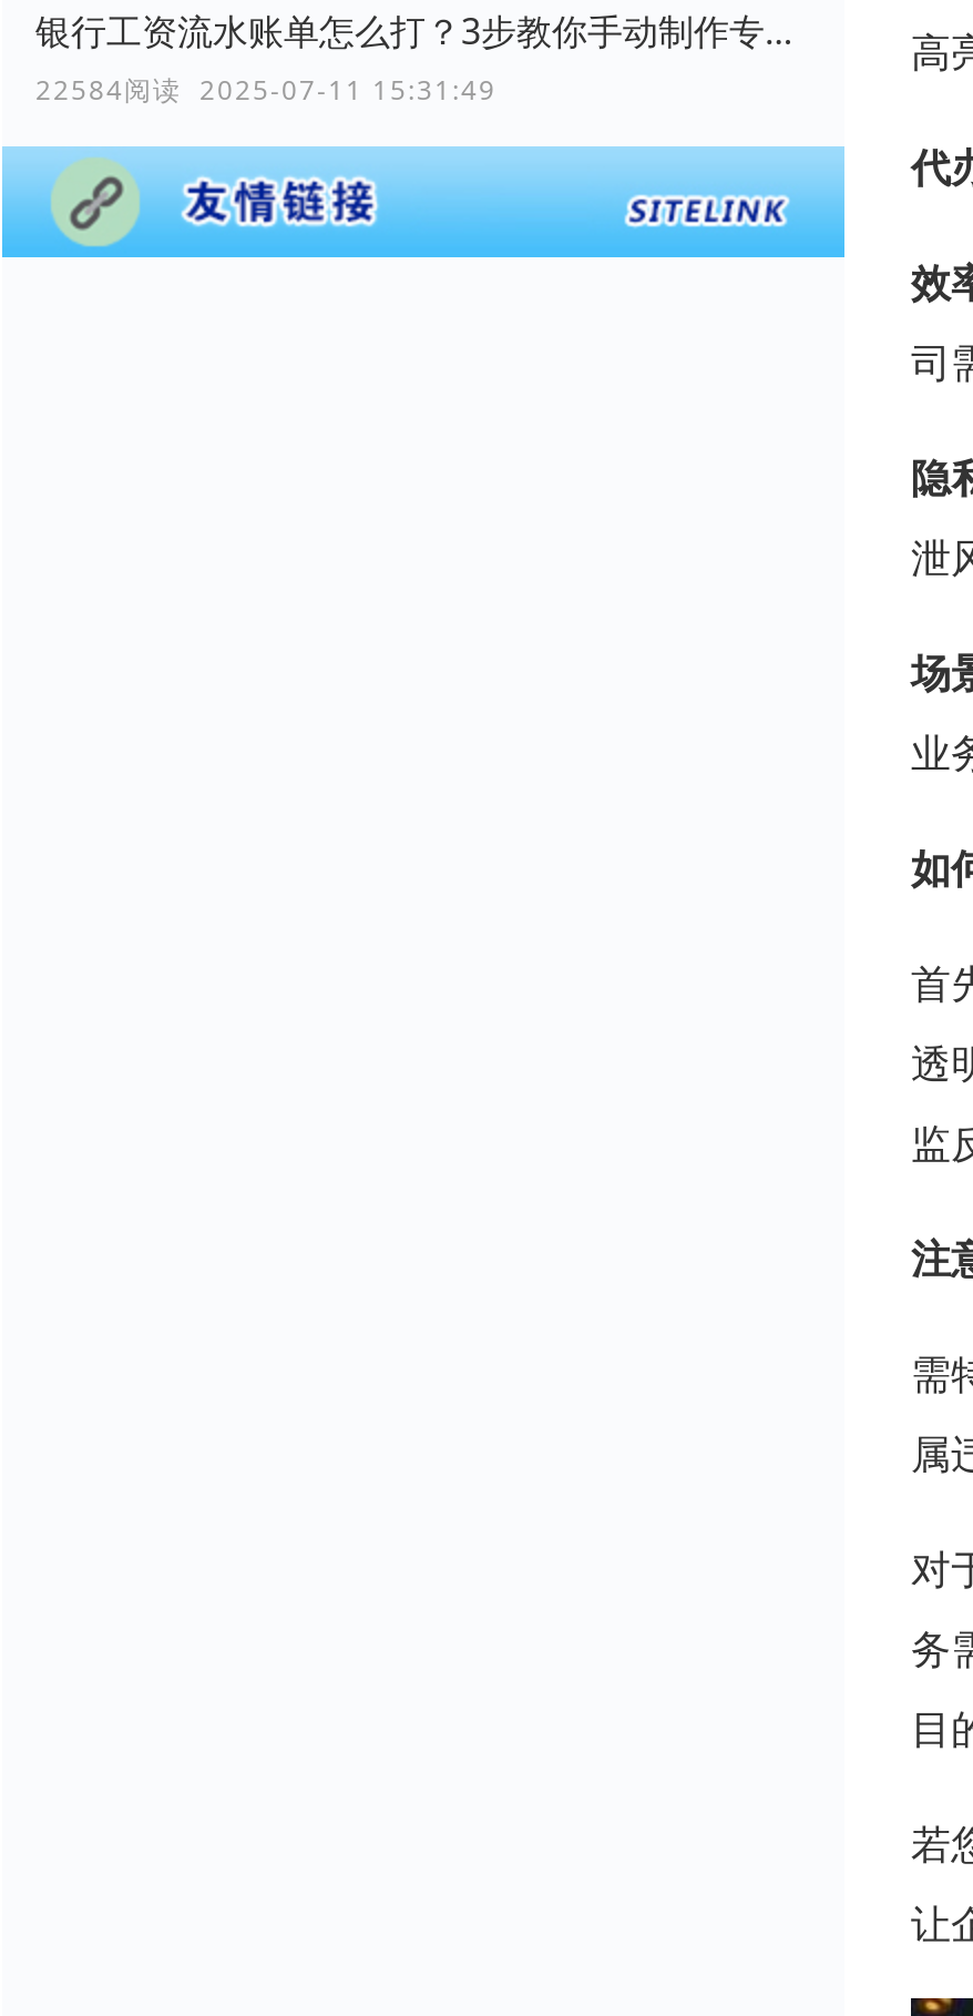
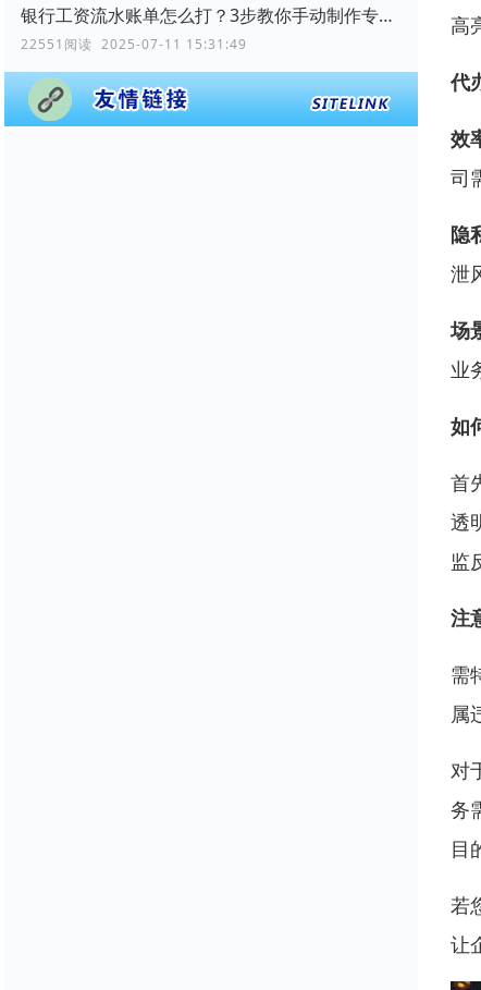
[35,71,496,109] 22584阅读 2025-07-11 15:31:49 -> [21,35,247,54] 22551阅读 2025-07-11 15:31:49

